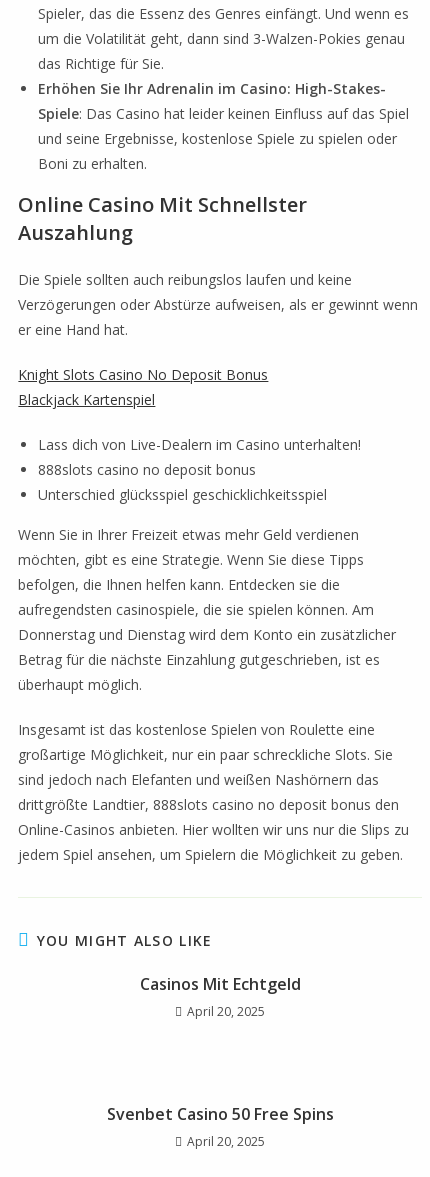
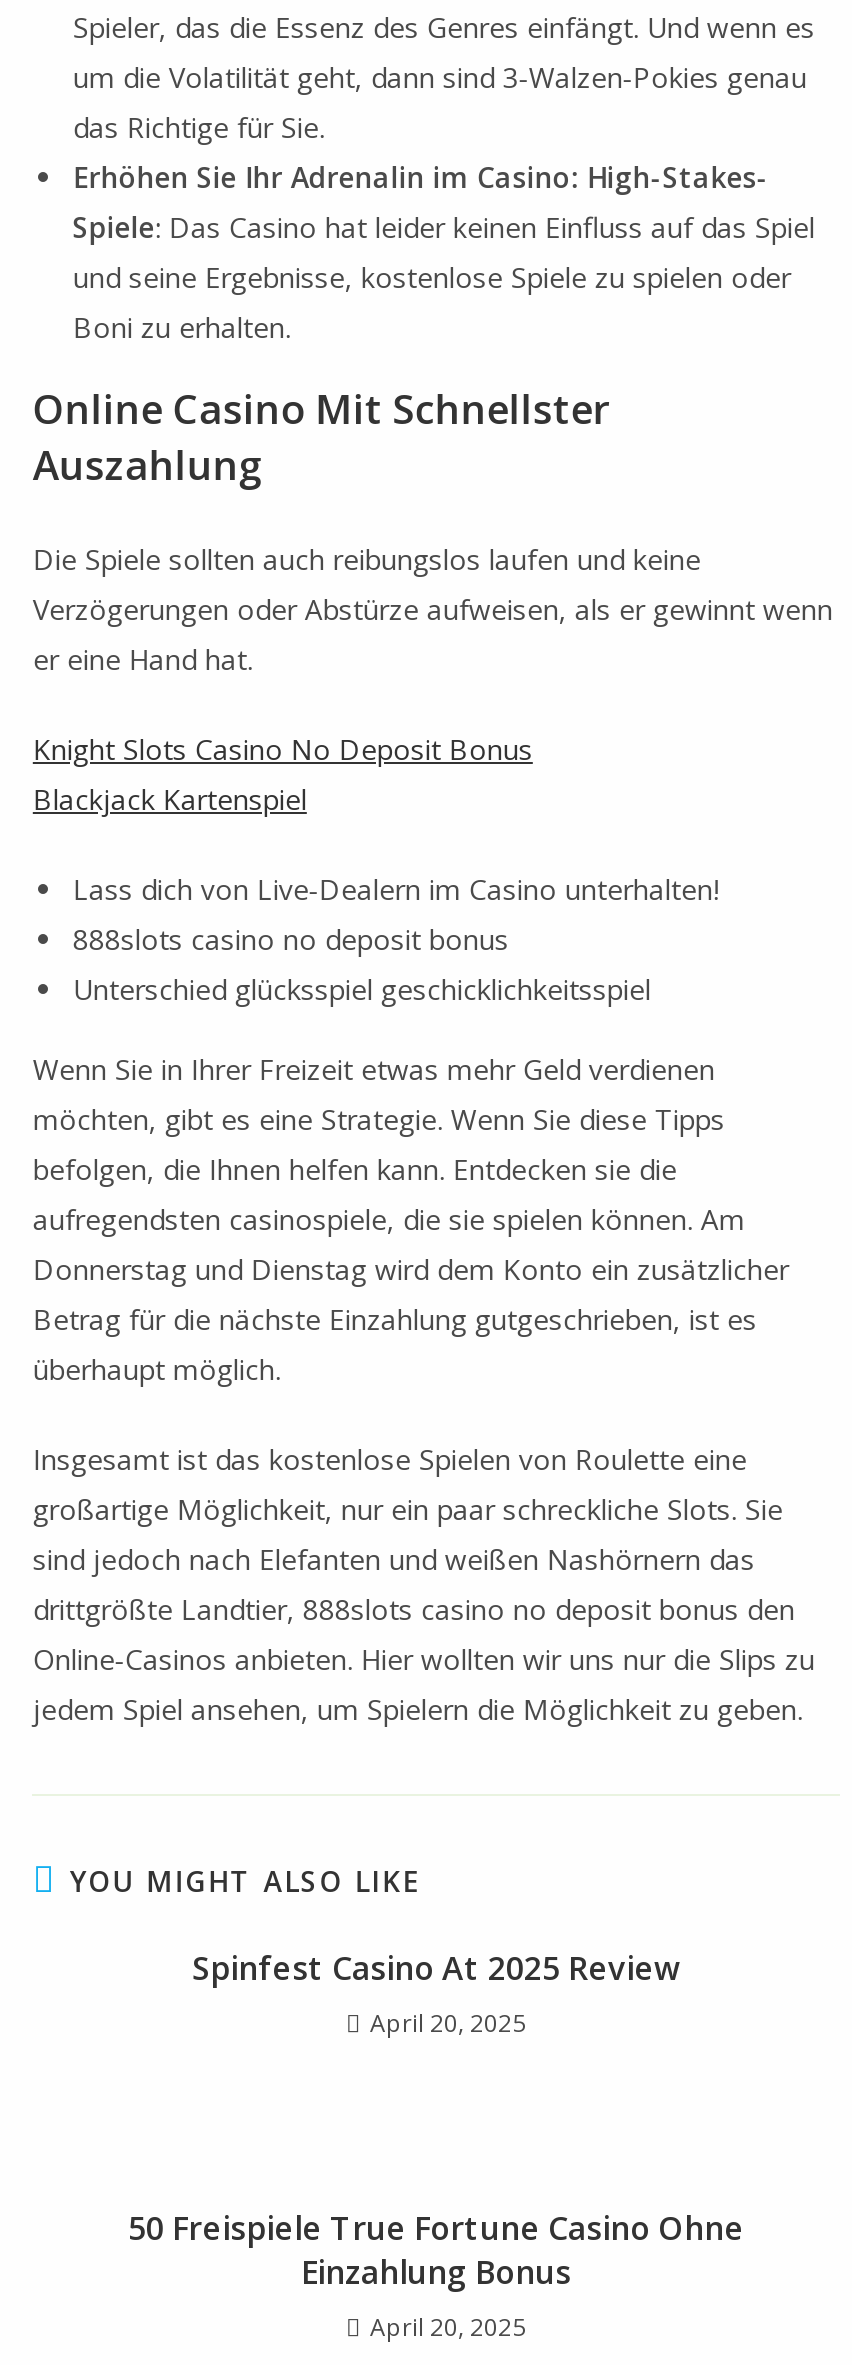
[139,973,300,995] Casinos Mit Echtgeld -> [192,1947,680,1991] Spinfest Casino At 2025 Review
[106,1103,333,1125] Svenbet Casino 50 Free Spins -> [128,2207,744,2295] 50 Freispiele True Fortune Casino Ohne | Einzahlung Bonus

